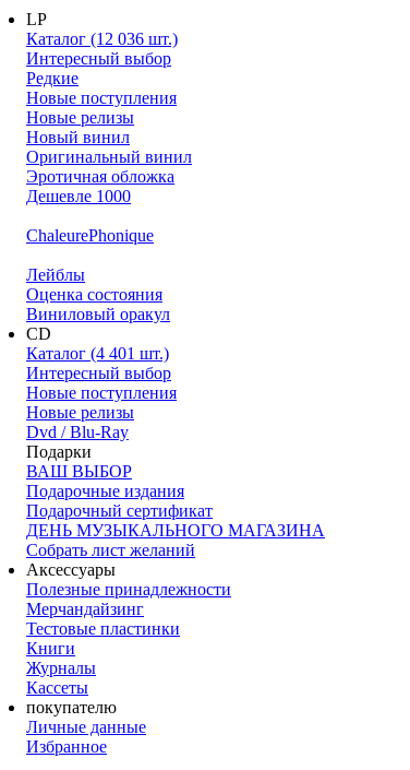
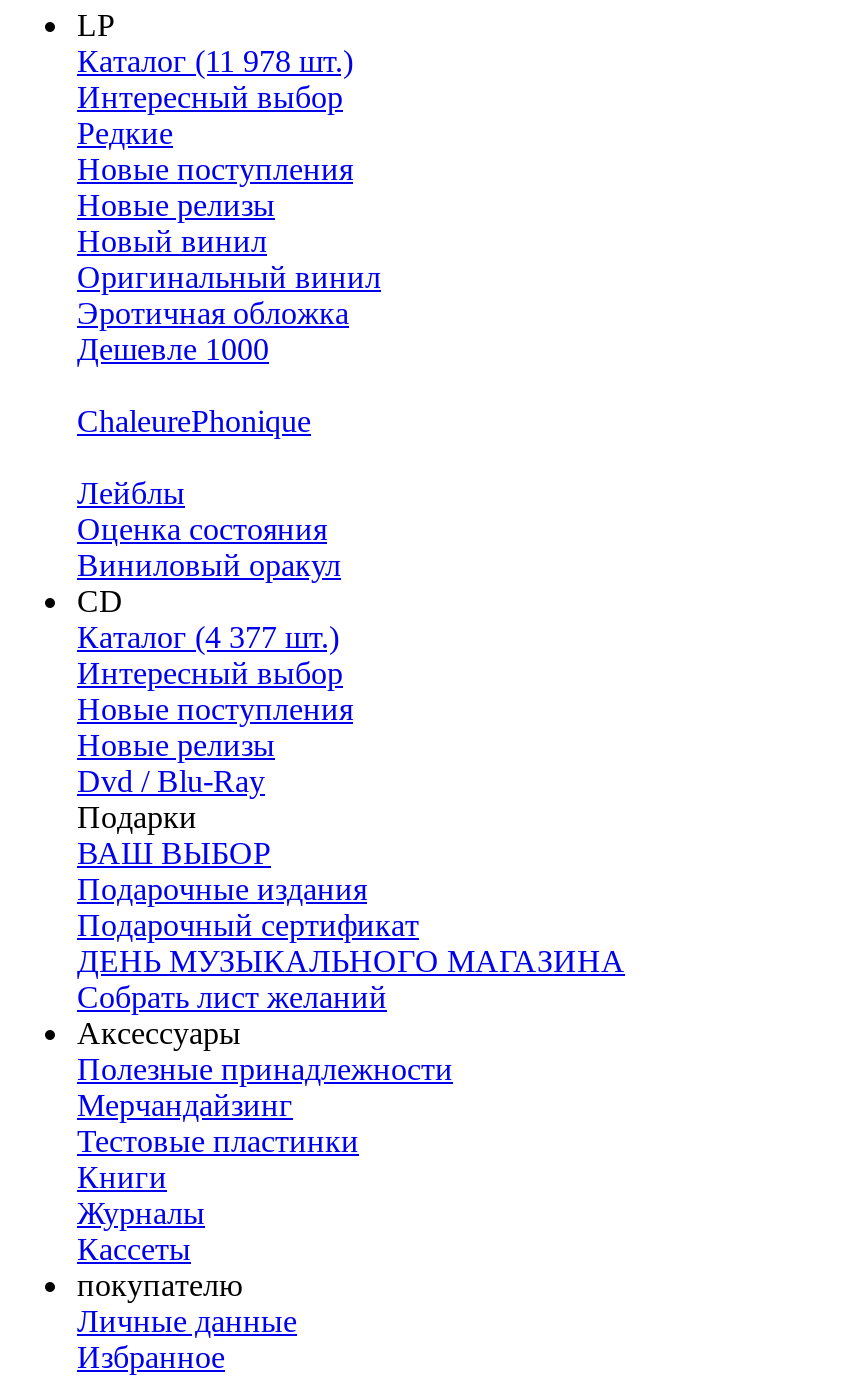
[26,30,178,48] Каталог (12 036 шт.) -> [77,45,353,79] Каталог (11 978 шт.)
[26,344,169,363] Каталог (4 401 шт.) -> [77,621,339,655] Каталог (4 377 шт.)

